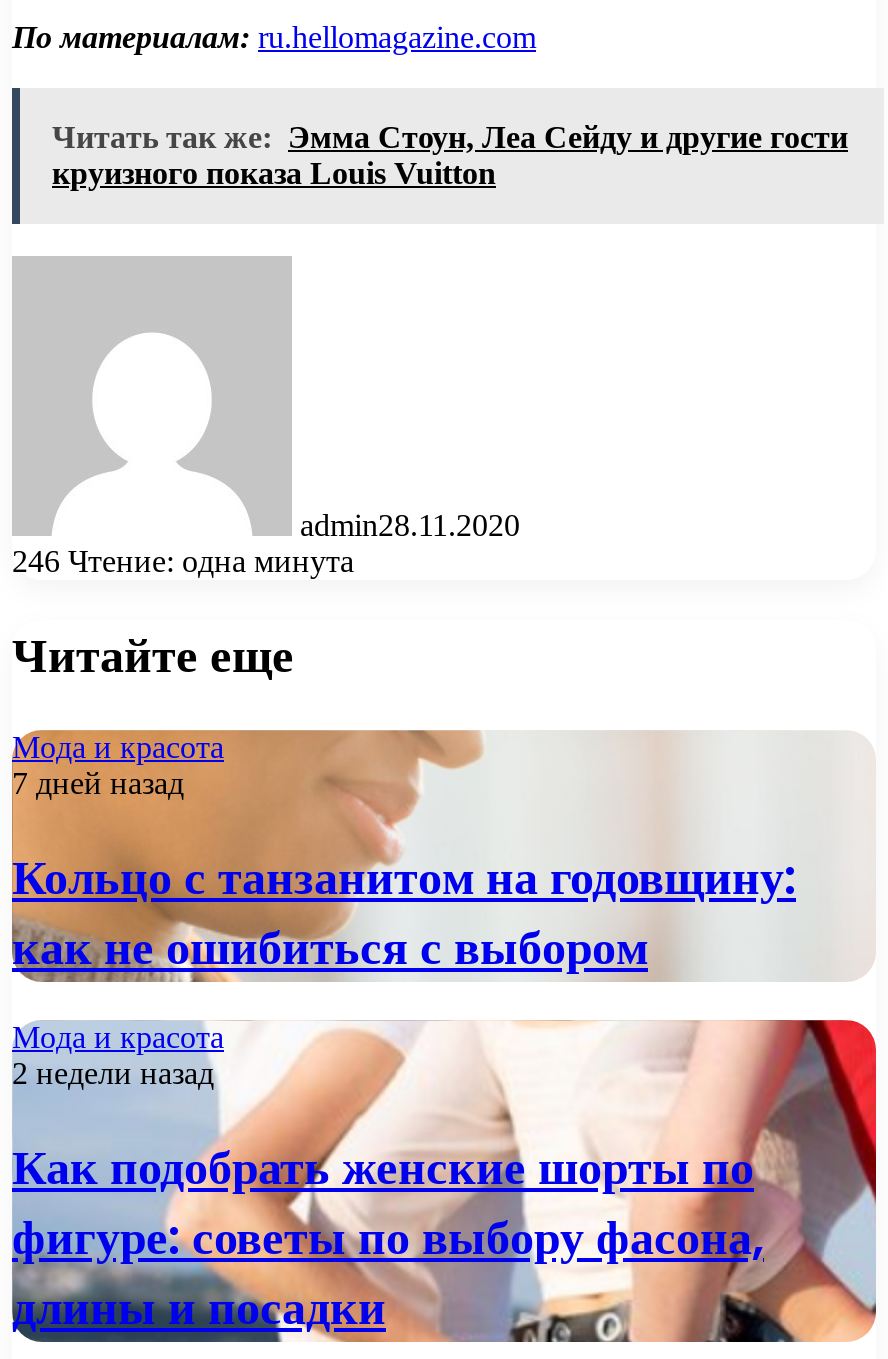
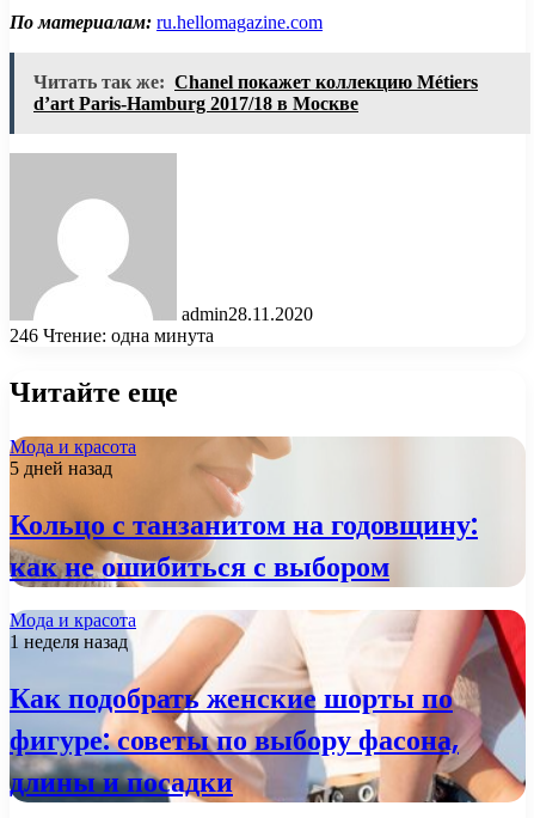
[52,120,848,190] Читать так же: Эмма Стоун, Леа Сейду и другие гости | круизного показа Louis Vuitton -> [33,72,478,113] Читать так же: Chanel покажет коллекцию Métiers | d’art Paris-Hamburg 2017/18 в Москве
[12,765,184,799] 7 дней назад -> [10,458,112,478] 5 дней назад
[12,1057,214,1091] 2 недели назад -> [10,632,128,652] 1 неделя назад

